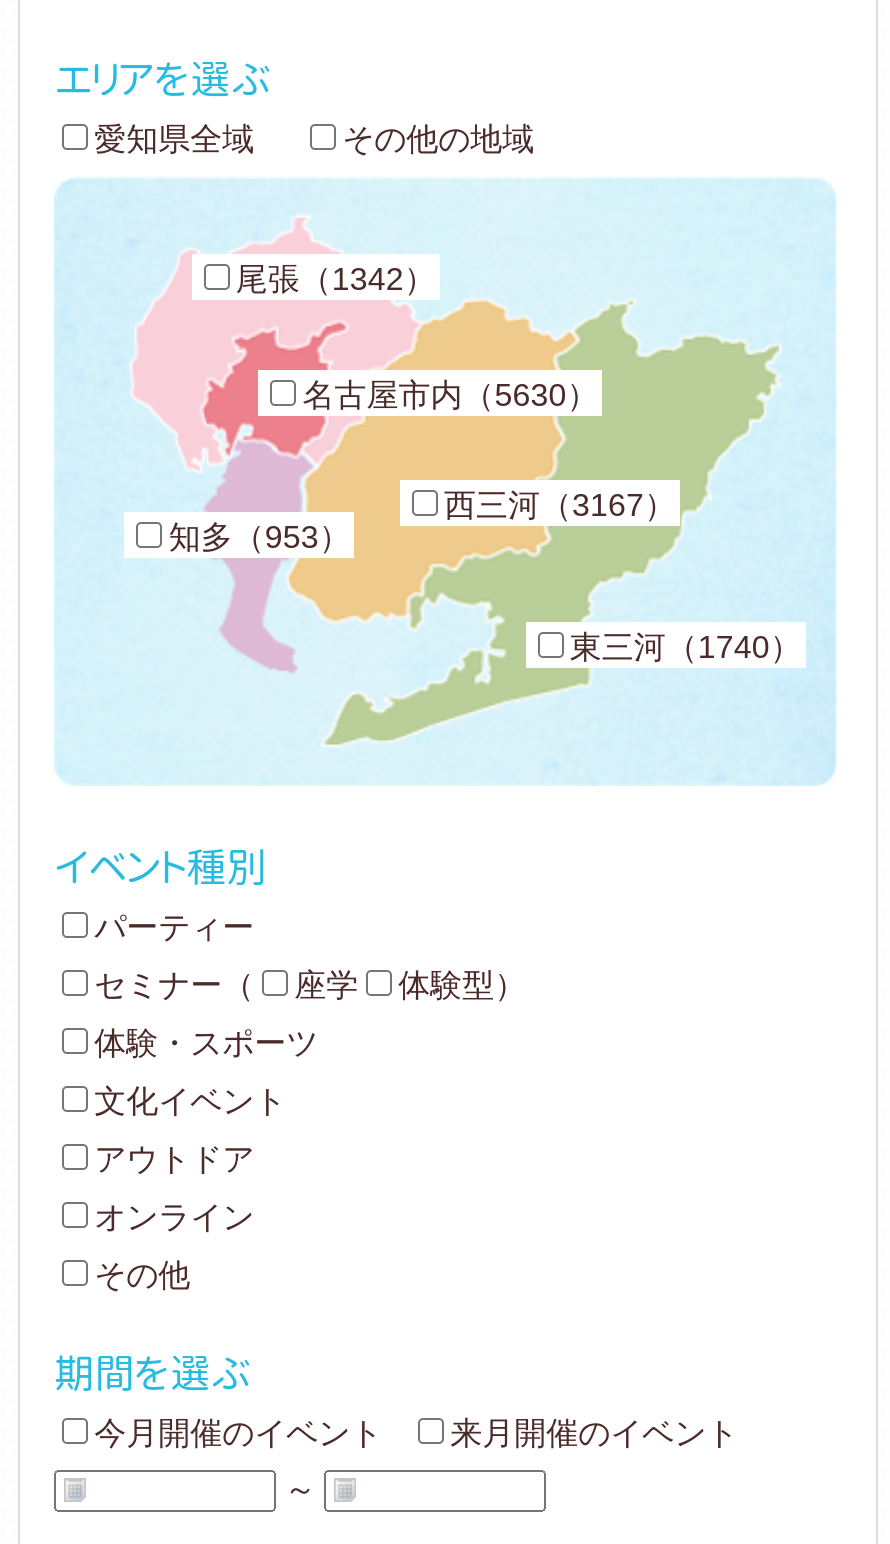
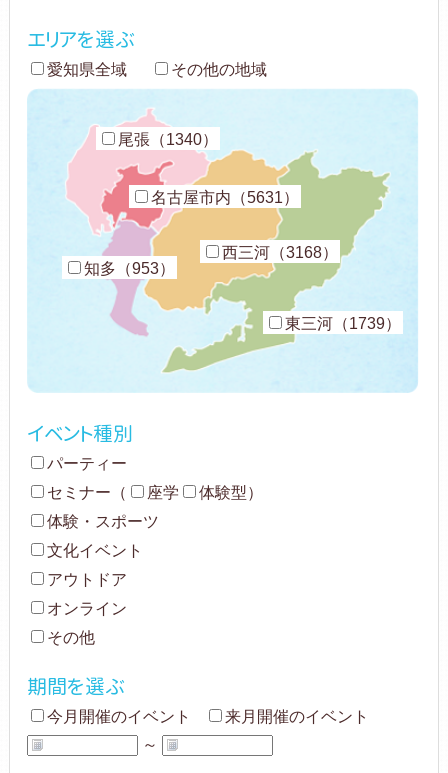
[236,263,436,297] 尾張（1342） -> [118,131,218,148] 尾張（1340）
[302,379,598,413] 名古屋市内（5630） -> [151,189,299,206] 名古屋市内（5631）
[444,489,676,523] 西三河（3167） -> [222,244,338,261] 西三河（3168）
[570,630,802,664] 東三河（1740） -> [285,315,401,332] 東三河（1739）

